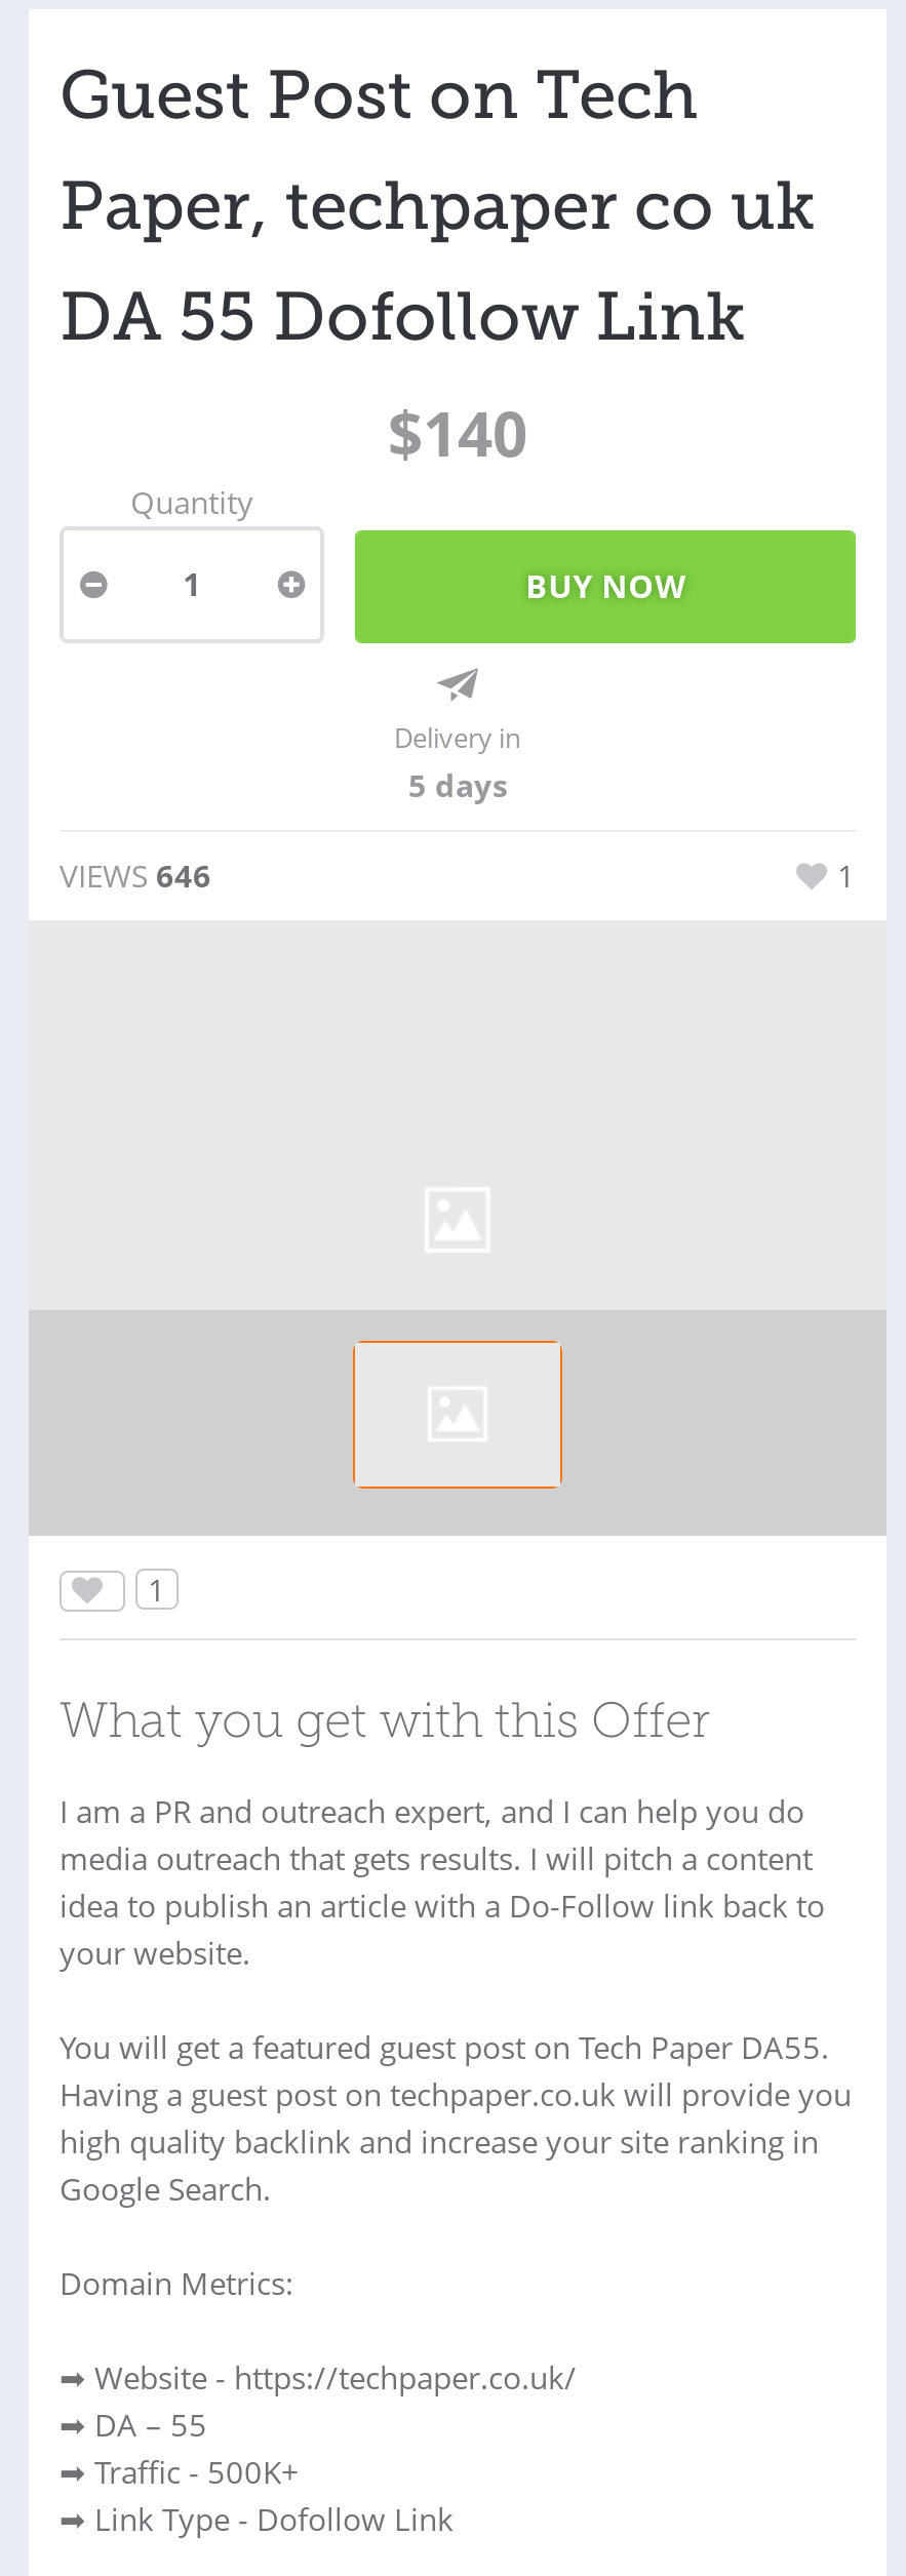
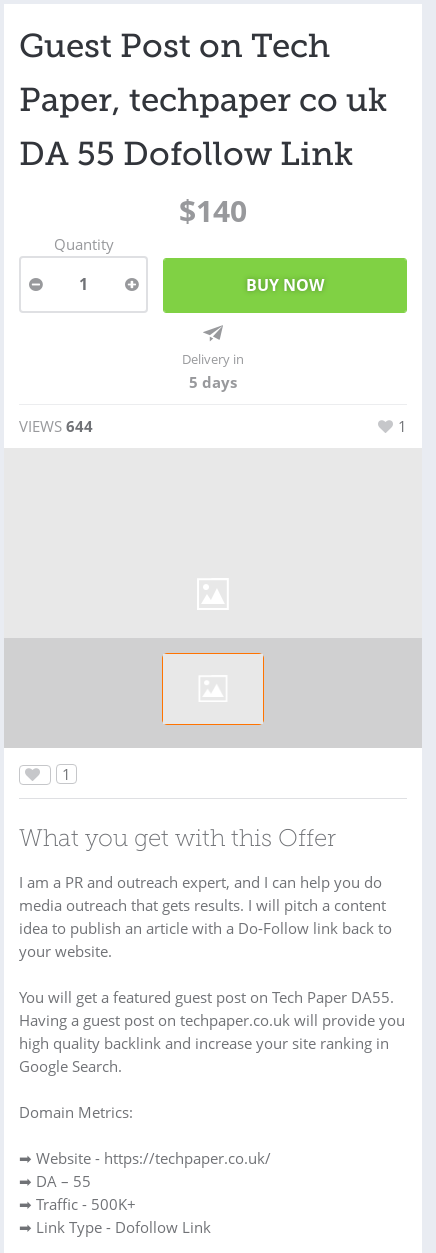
[60,855,211,896] VIEWS 646 -> [19,416,93,436] VIEWS 644

